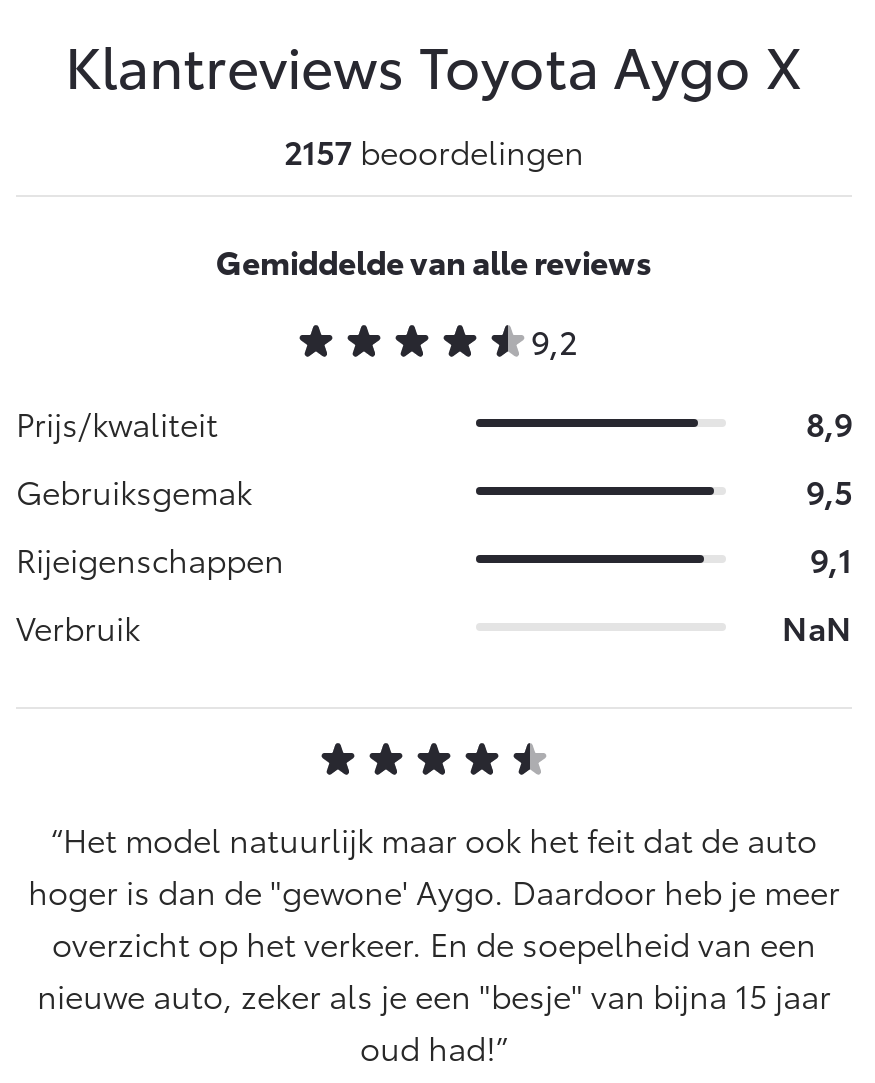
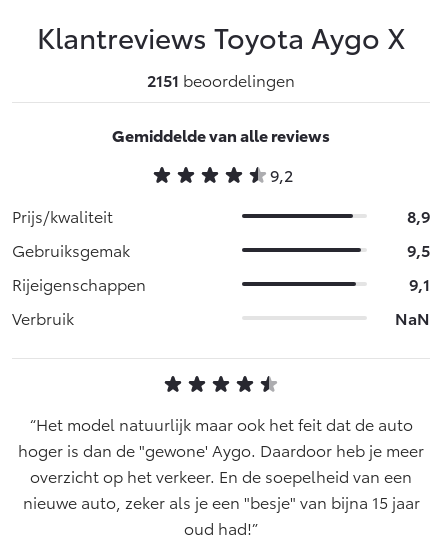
[284,127,584,173] 2157 beoordelingen -> [147,68,295,91] 2151 beoordelingen

